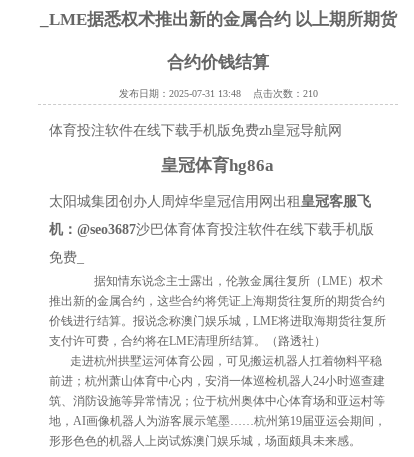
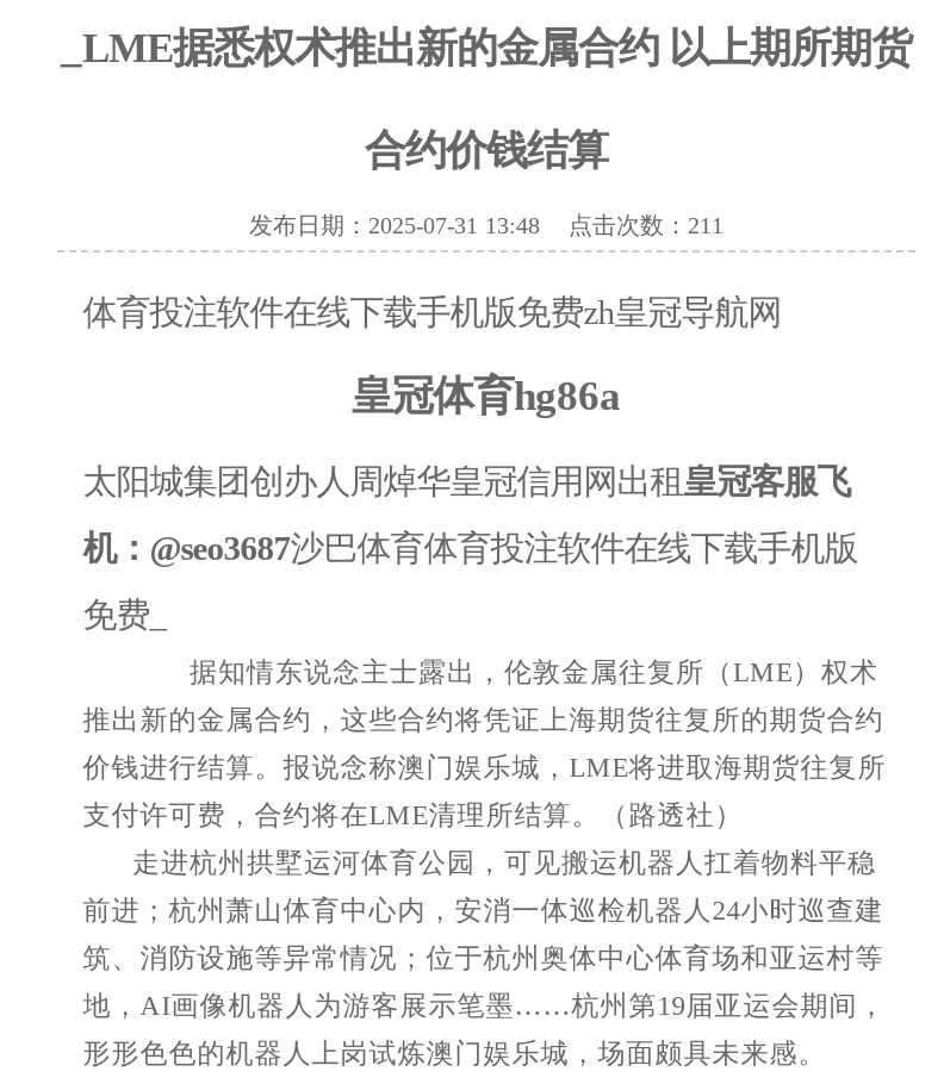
[118,88,317,99] 发布日期：2025-07-31 13:48 点击次数：210 -> [249,212,723,238] 发布日期：2025-07-31 13:48 点击次数：211

